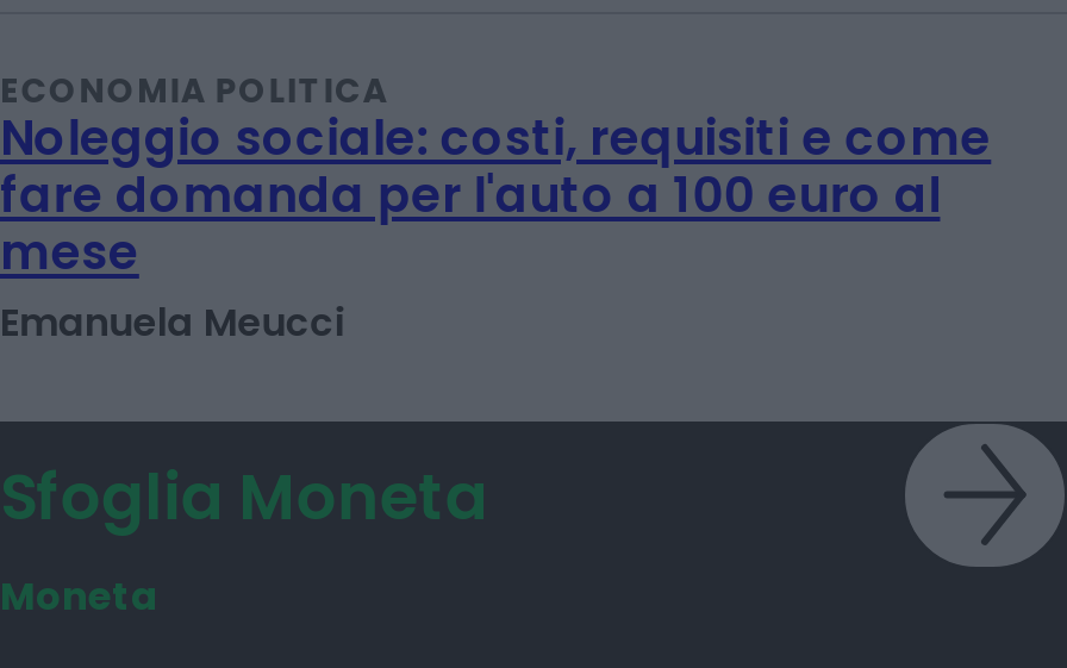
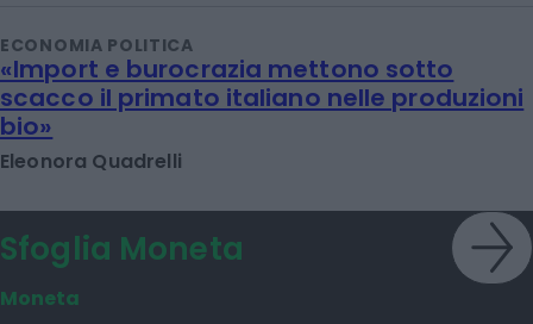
[0,104,991,350] Noleggio sociale: costi, requisiti e come | fare domanda per l'auto a 100 euro al | mese | Emanuela Meucci -> [0,52,524,175] «Import e burocrazia mettono sotto | scacco il primato italiano nelle produzioni | bio» | Eleonora Quadrelli

